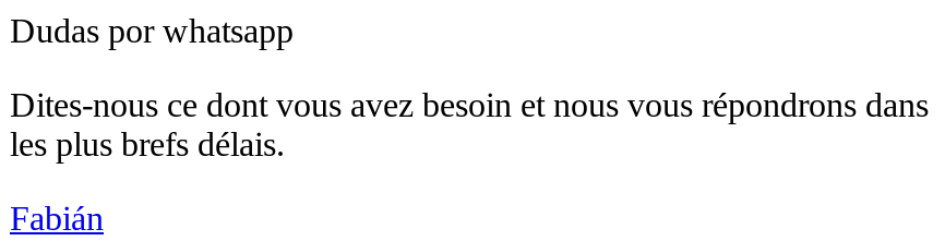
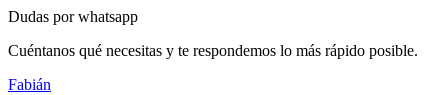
[10,86,929,162] Dites-nous ce dont vous avez besoin et nous vous répondrons dans | les plus brefs délais. -> [8,42,418,59] Cuéntanos qué necesitas y te respondemos lo más rápido posible.

